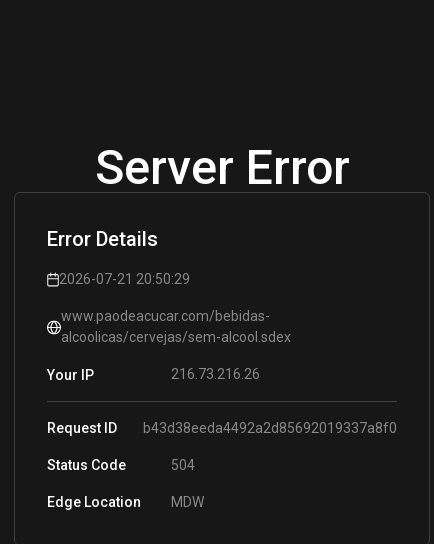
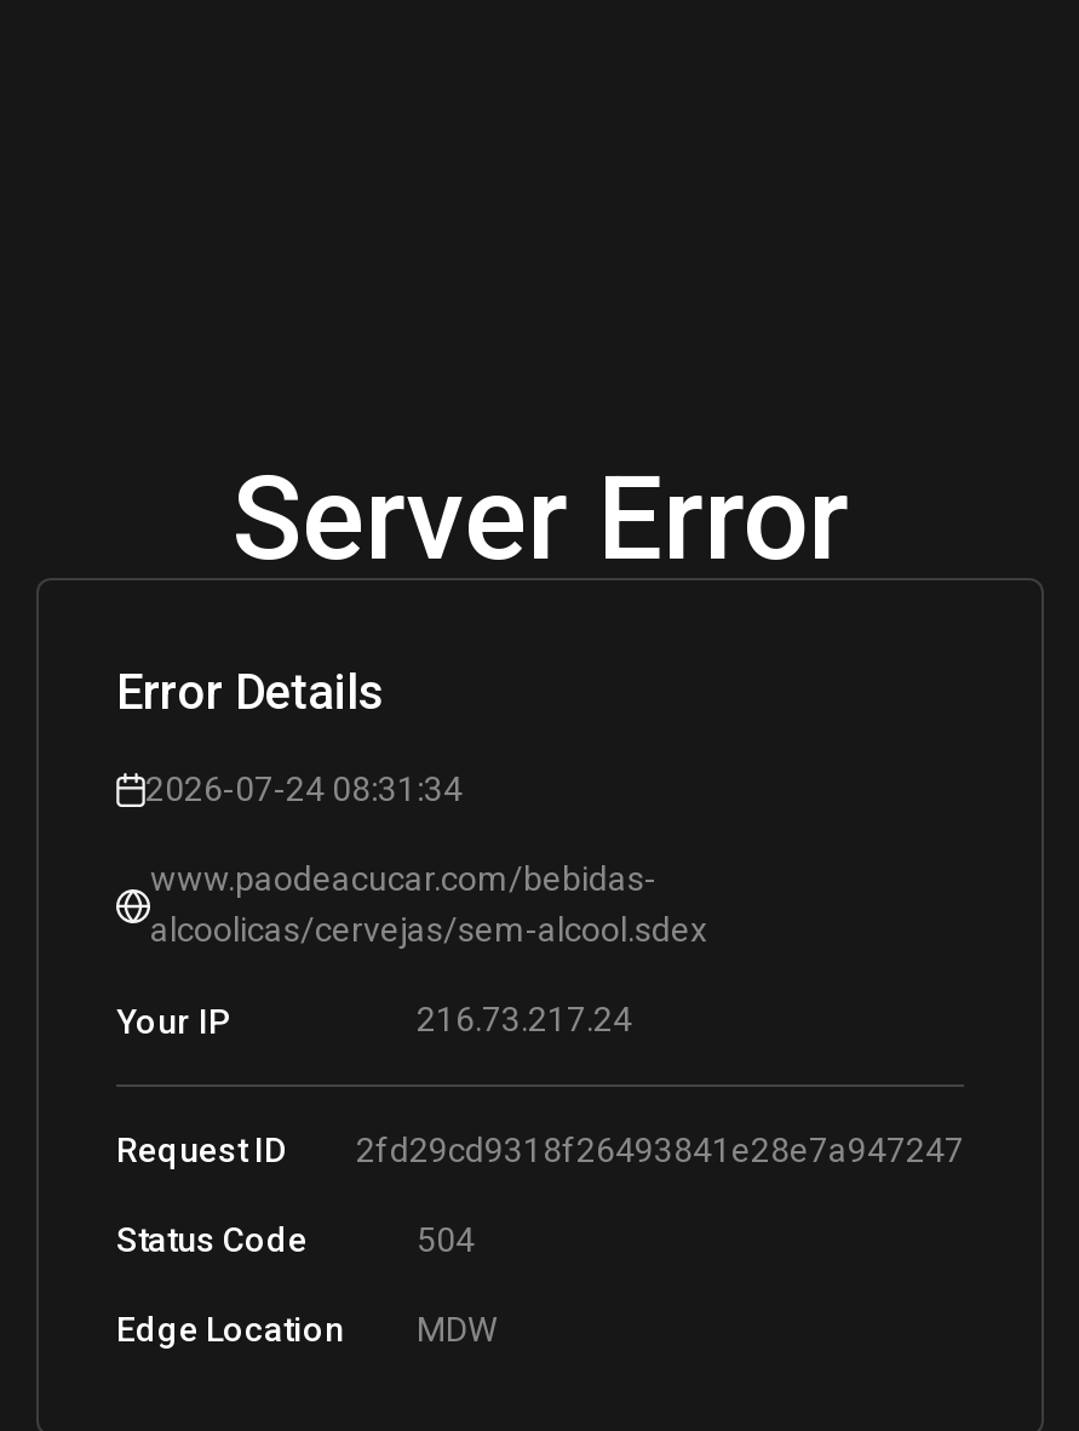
[59,271,190,287] 2026-07-21 20:50:29 -> [145,769,463,808] 2026-07-24 08:31:34
[171,366,260,382] 216.73.216.26 -> [417,1000,632,1038] 216.73.217.24
[47,420,397,436] Request ID b43d38eeda4492a2d85692019337a8f0 -> [116,1131,964,1169] Request ID 2fd29cd9318f26493841e28e7a947247

